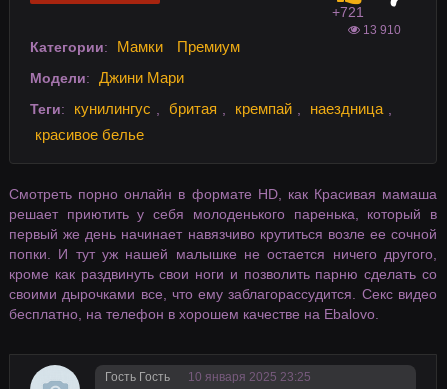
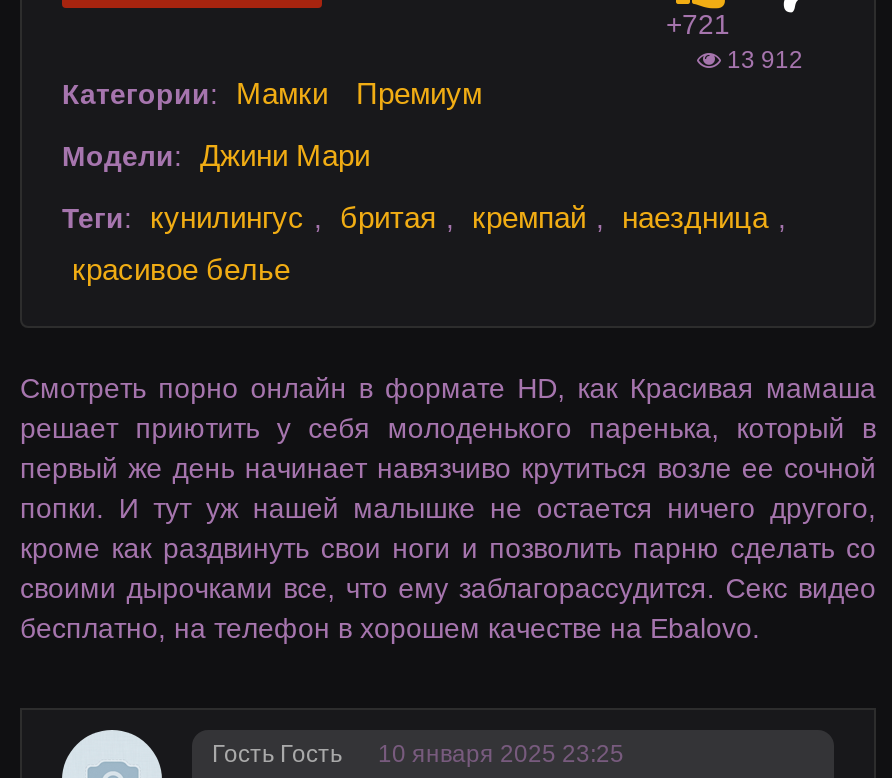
[359,23,400,37] 13 910 -> [721,46,803,74] 13 912

